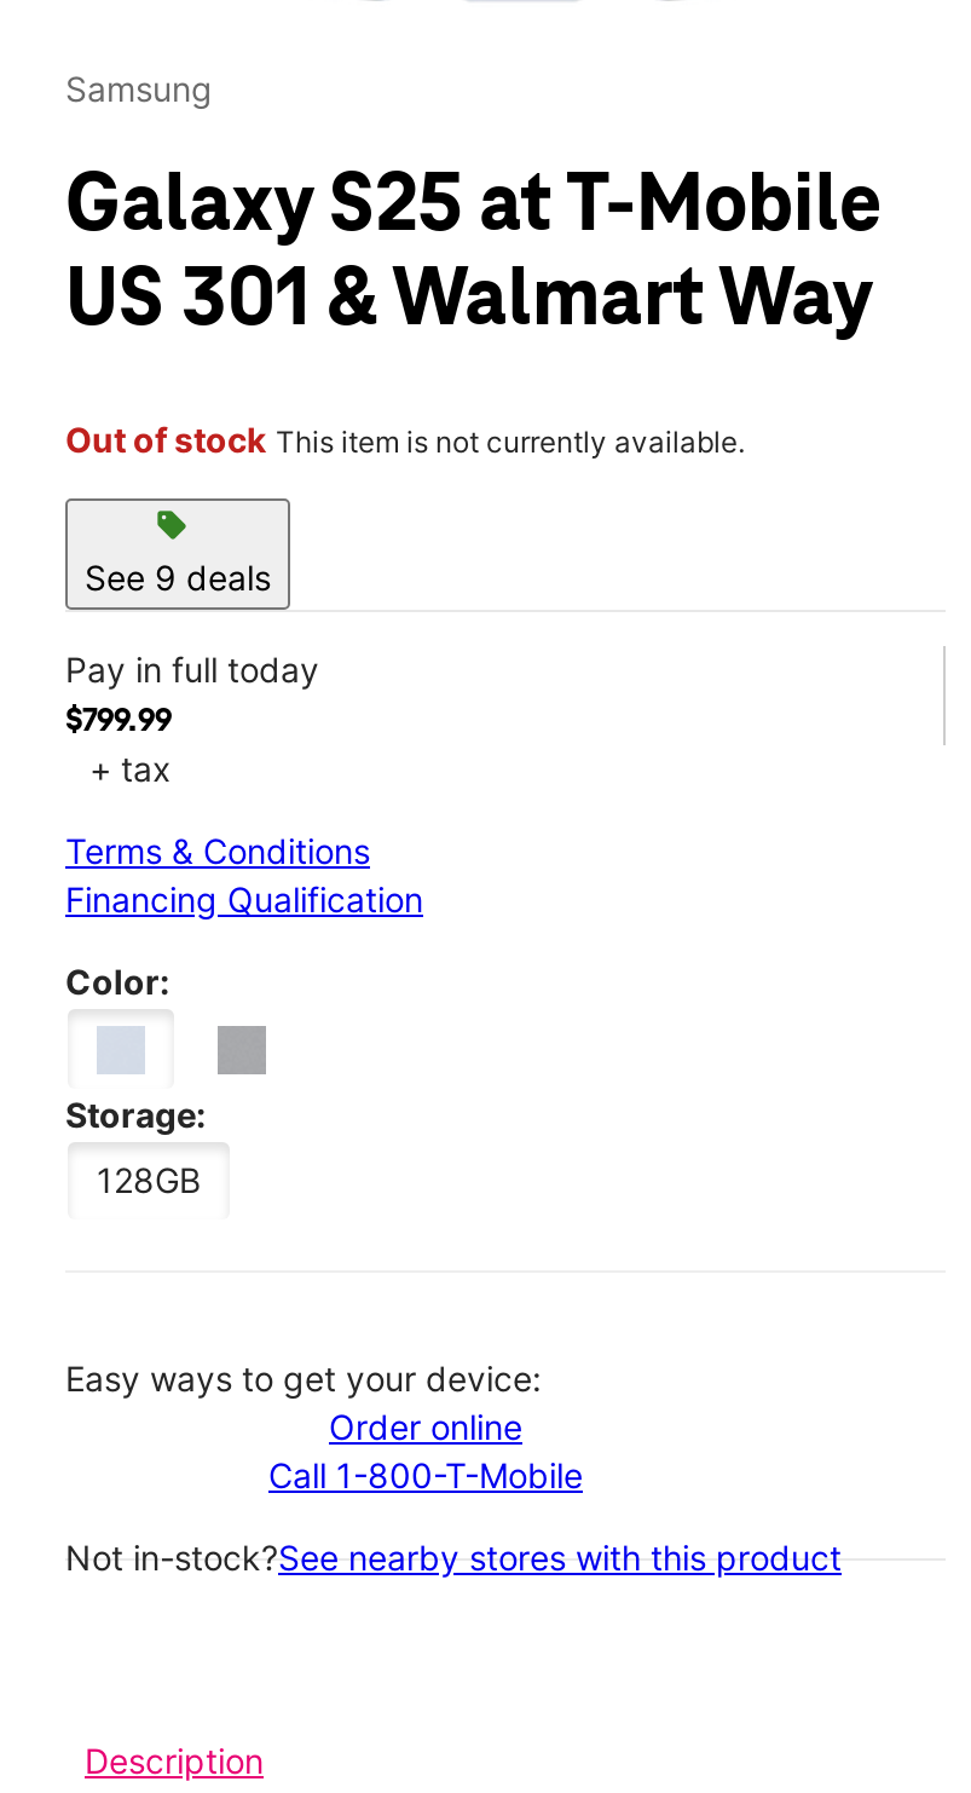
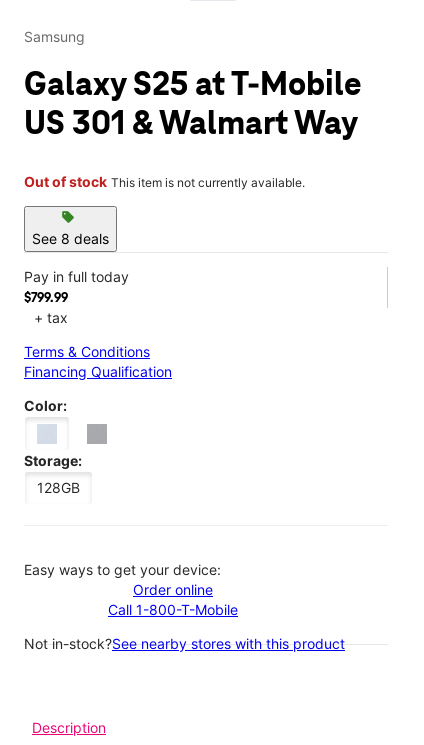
[85,556,271,597] See 9 deals -> [32,230,109,247] See 8 deals

